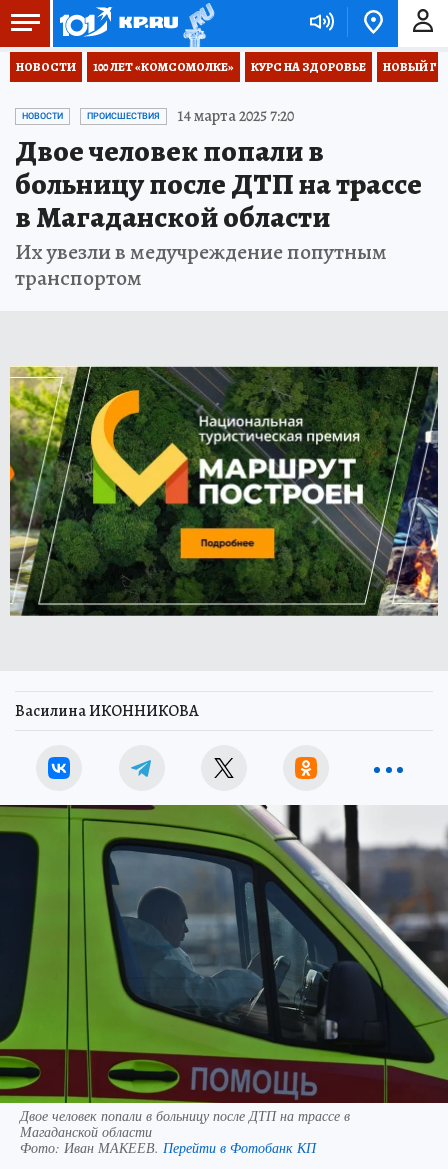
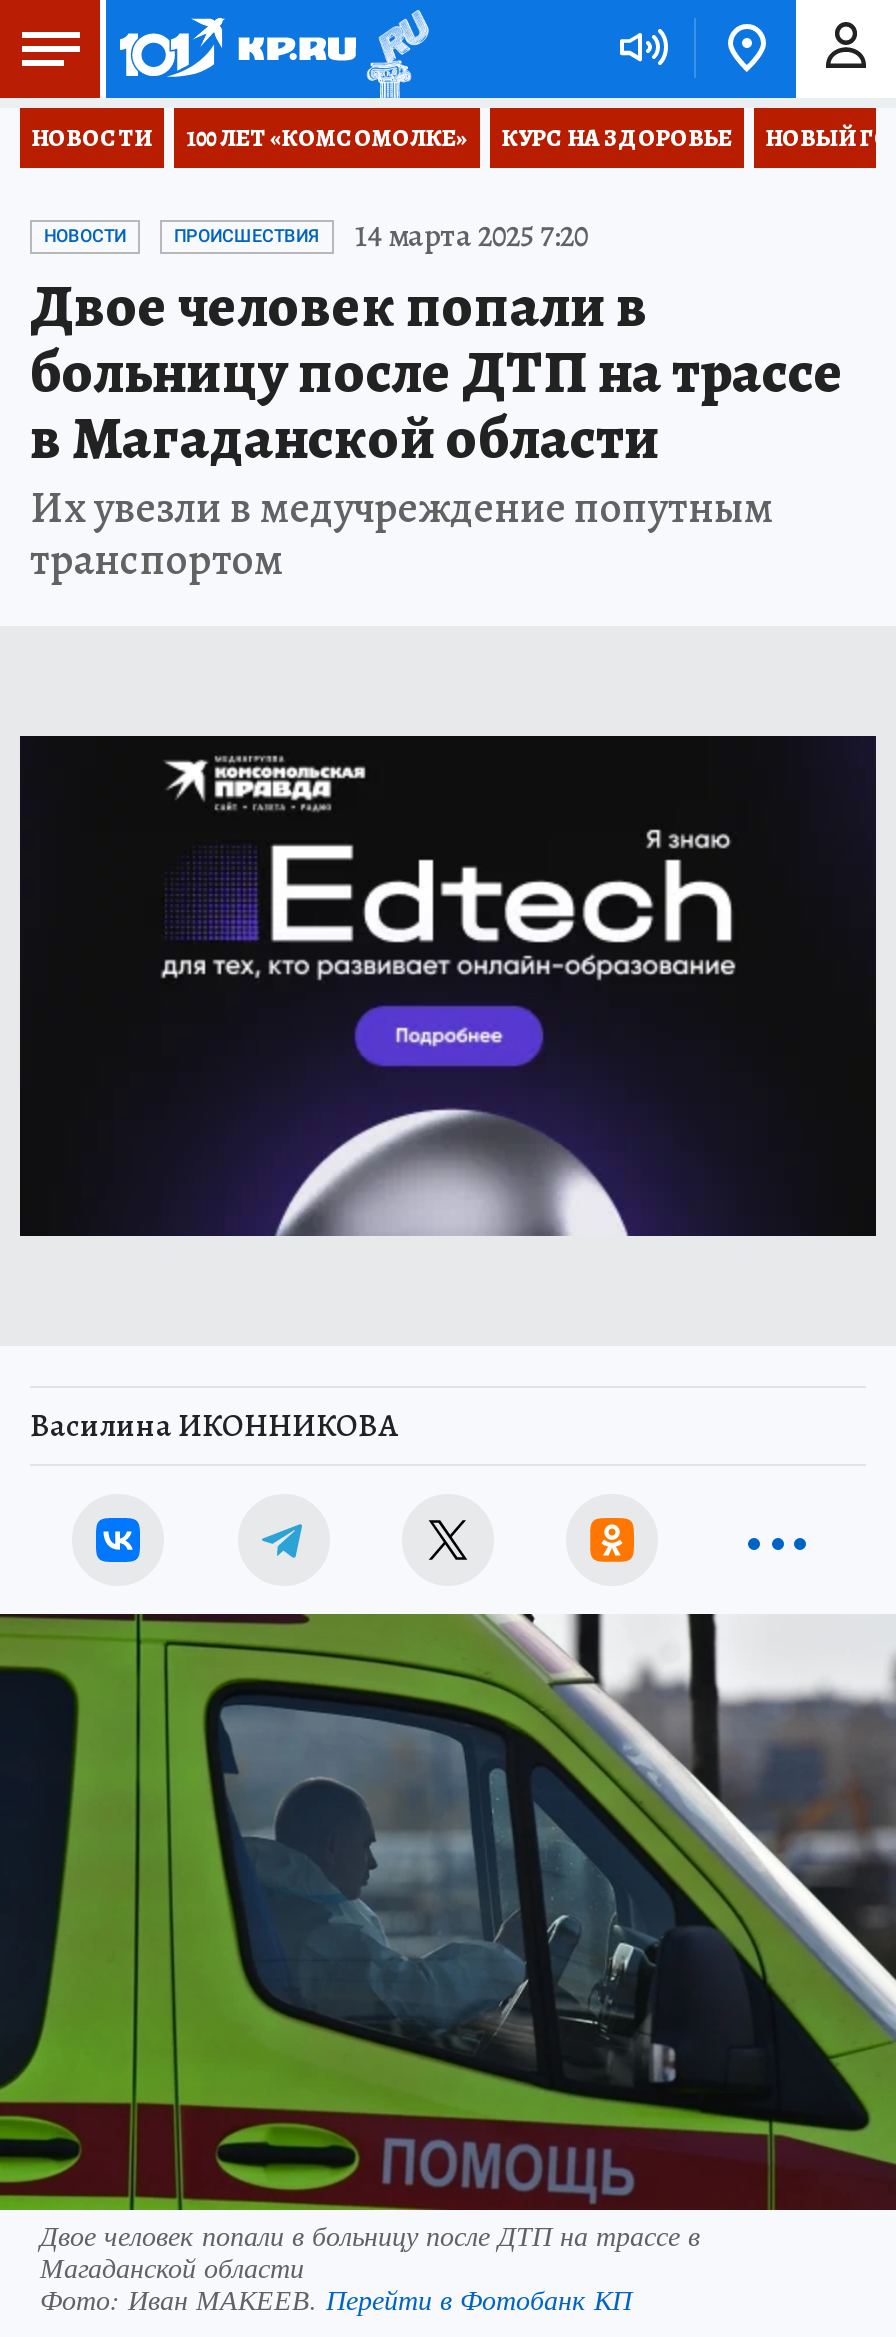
[9,366,439,617] [image] -> [18,734,878,1236] [image]

